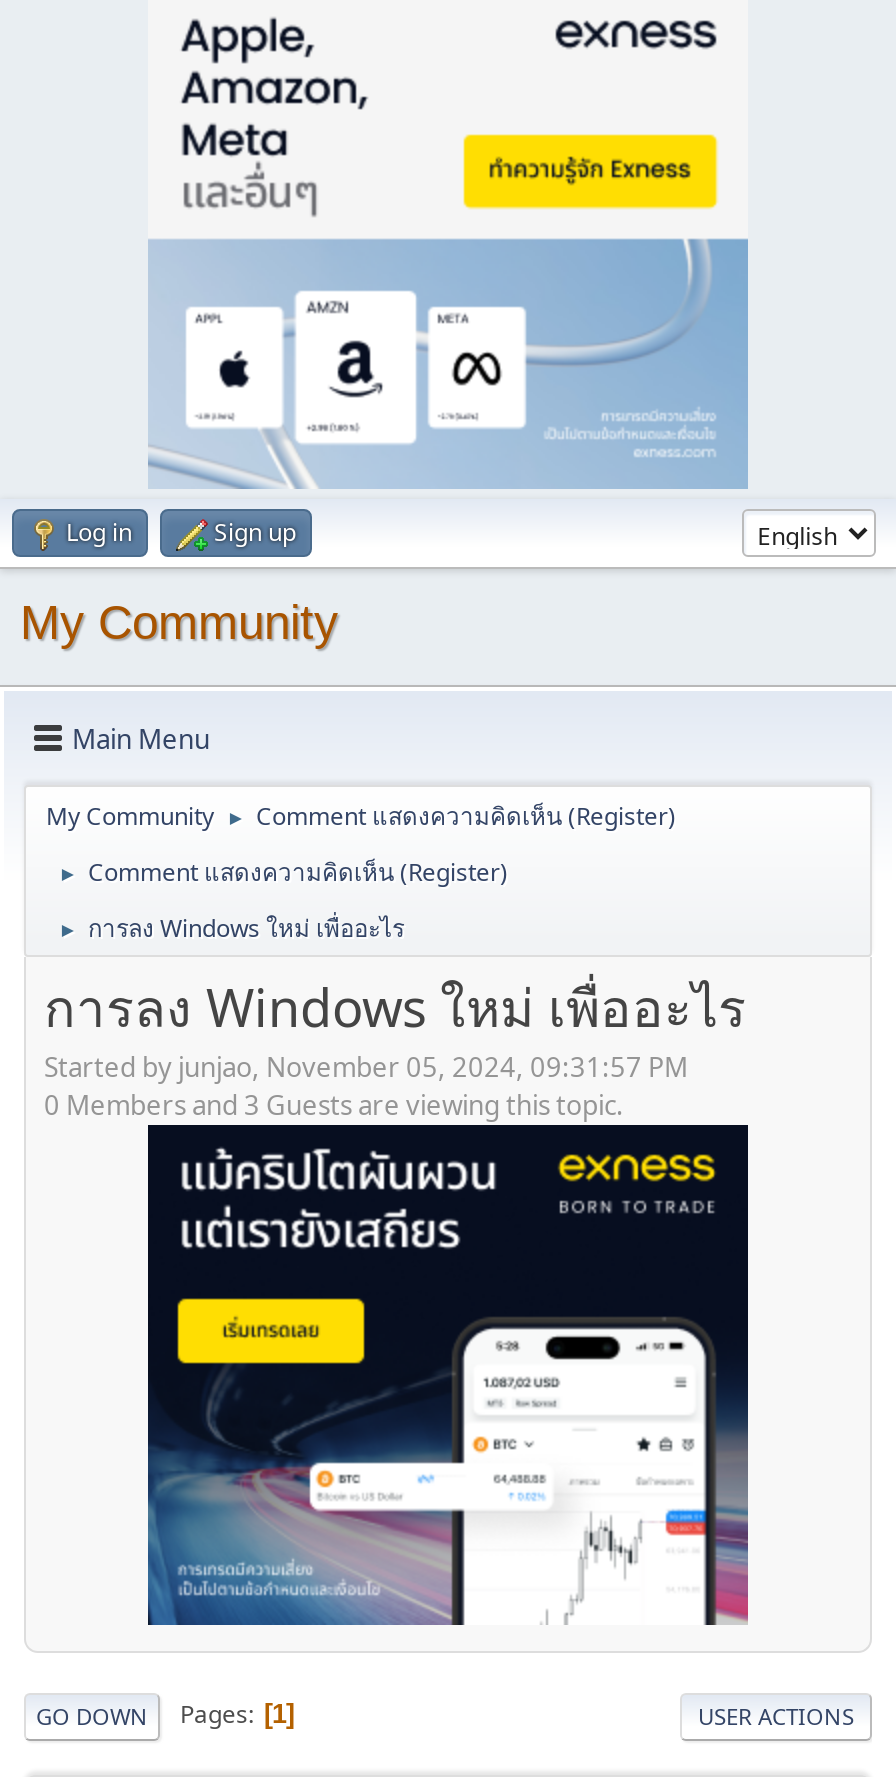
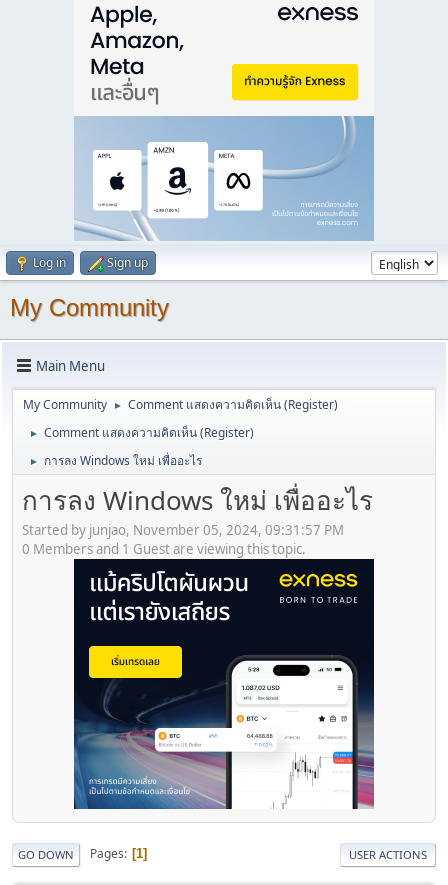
[44,1086,624,1122] 0 Members and 3 Guests are viewing this topic. -> [22,539,306,557] 0 Members and 1 Guest are viewing this topic.

